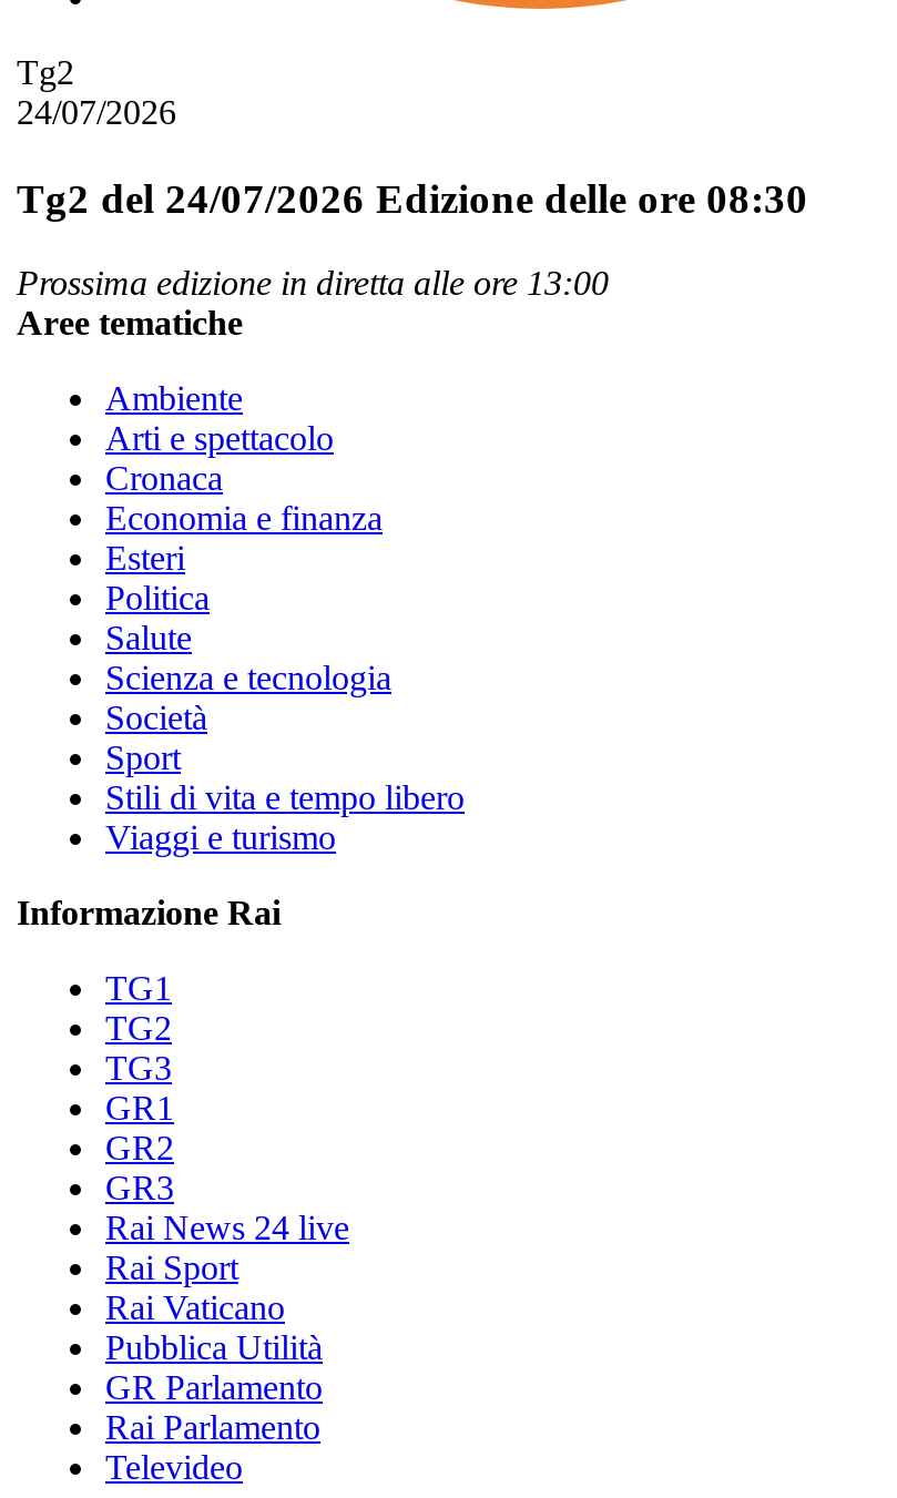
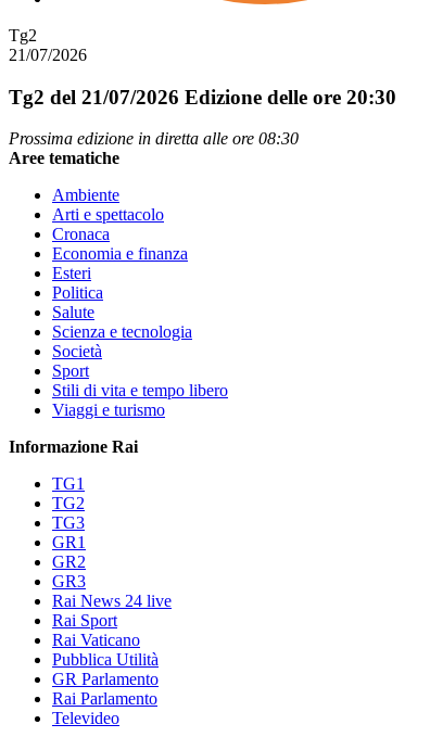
[17,93,176,131] 24/07/2026 -> [9,46,87,64] 21/07/2026
[17,175,808,221] Tg2 del 24/07/2026 Edizione delle ore 08:30 -> [9,85,396,108] Tg2 del 21/07/2026 Edizione delle ore 20:30
[17,265,609,302] Prossima edizione in diretta alle ore 13:00 -> [9,130,299,148] Prossima edizione in diretta alle ore 08:30

